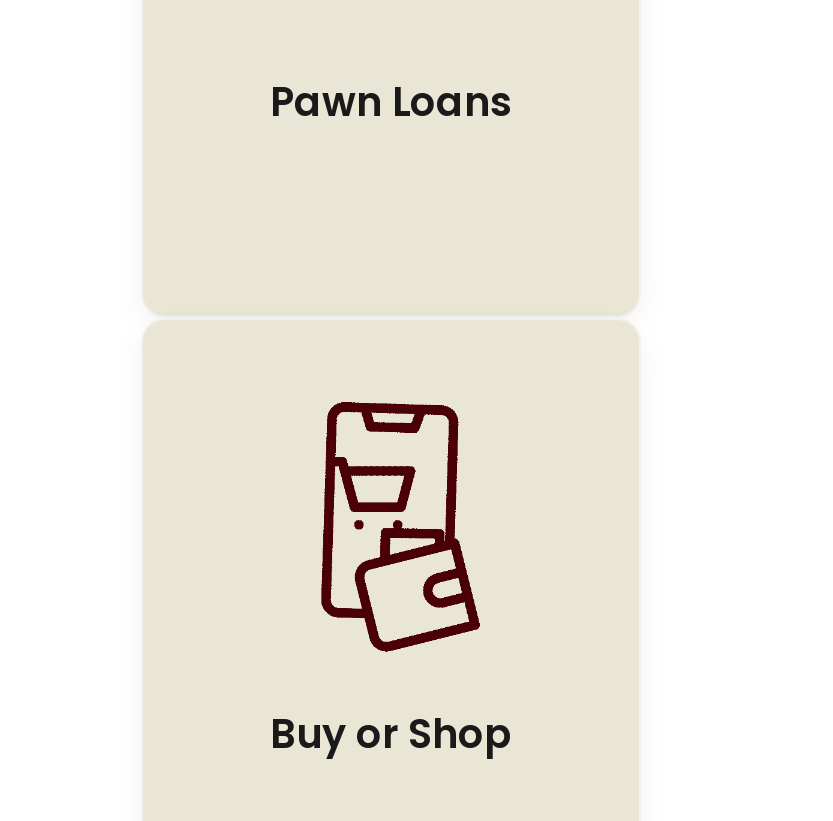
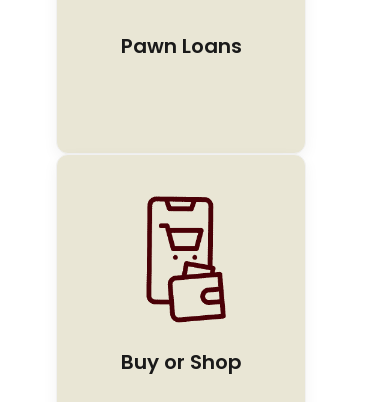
[321,400,481,654] [image] -> [146,196,227,323] [image]

